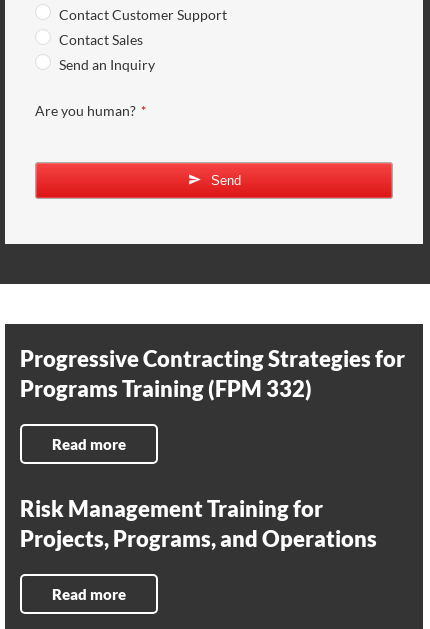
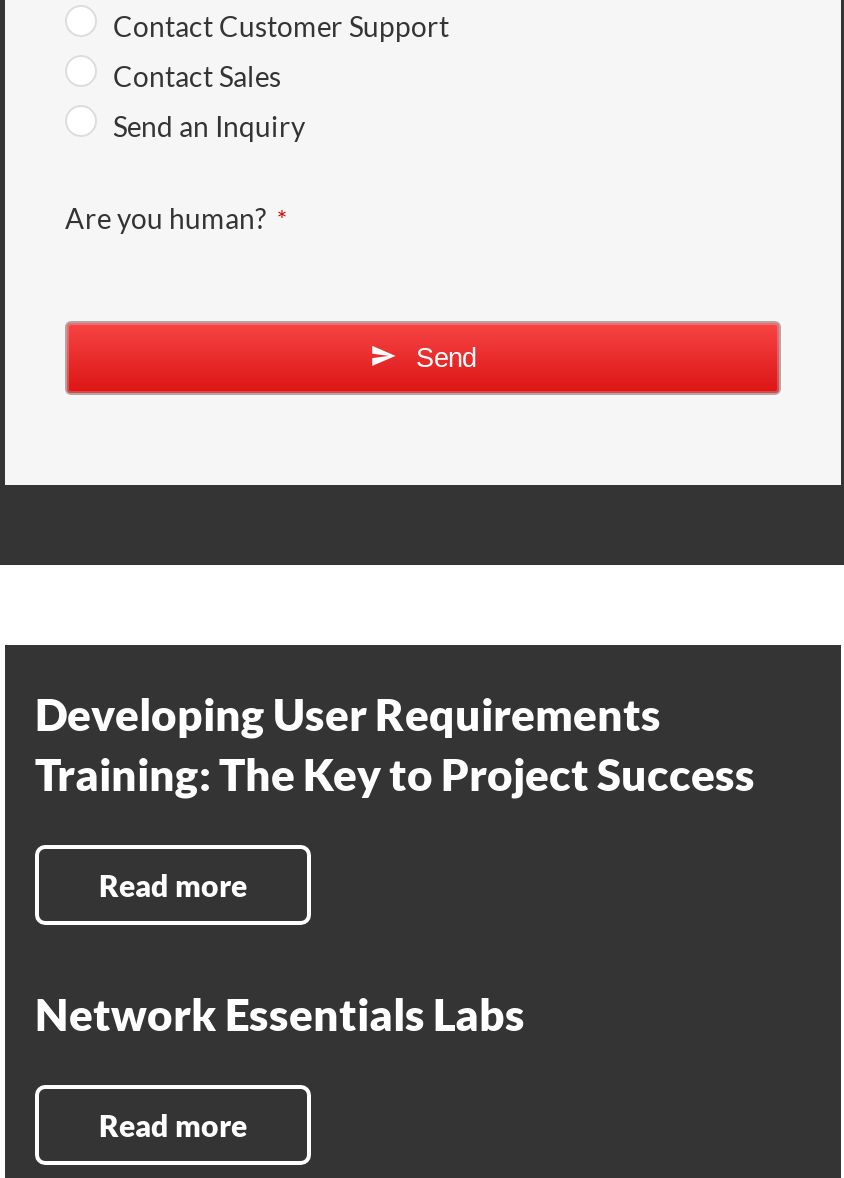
[20,345,405,402] Progressive Contracting Strategies for | Programs Training (FPM 332) -> [35,687,755,801] Developing User Requirements | Training: The Key to Project Success
[20,495,377,552] Risk Management Training for | Projects, Programs, and Operations -> [35,987,525,1041] Network Essentials Labs

